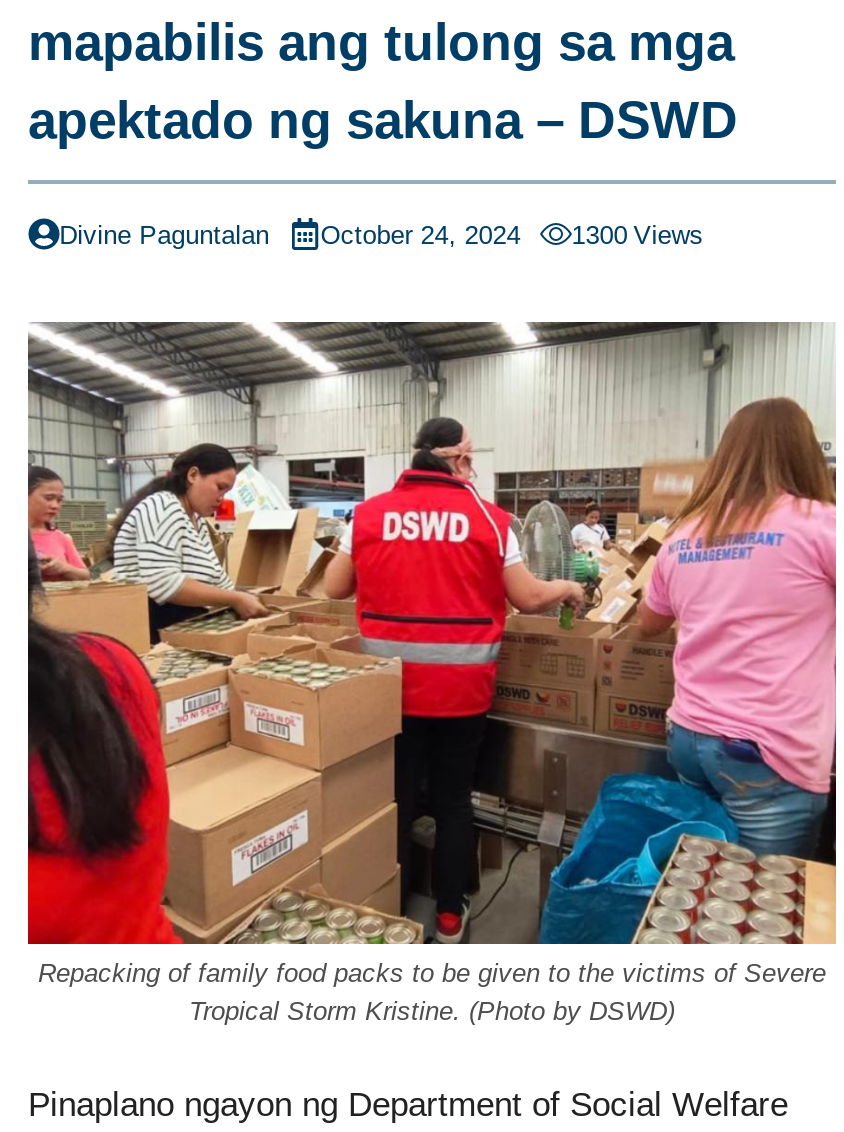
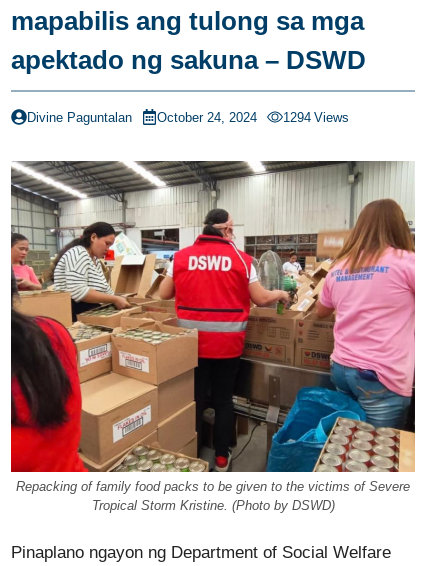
[59,219,704,249] Divine Paguntalan October 24, 2024 1300 Views -> [27,109,349,124] Divine Paguntalan October 24, 2024 1294 Views

